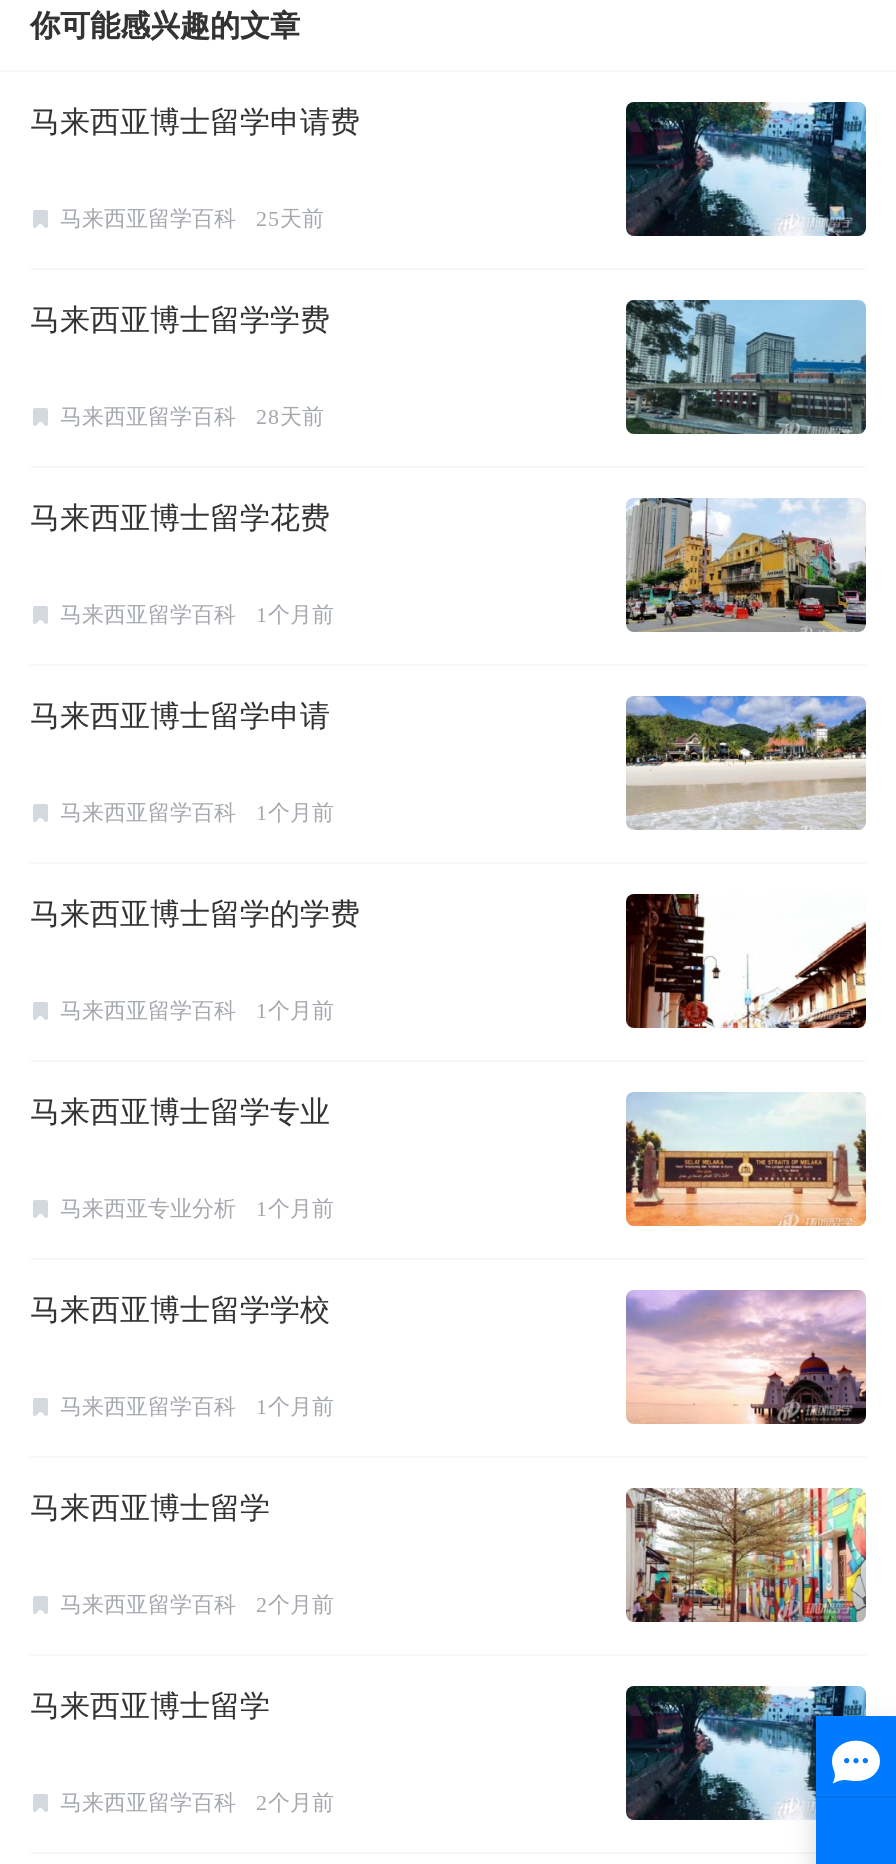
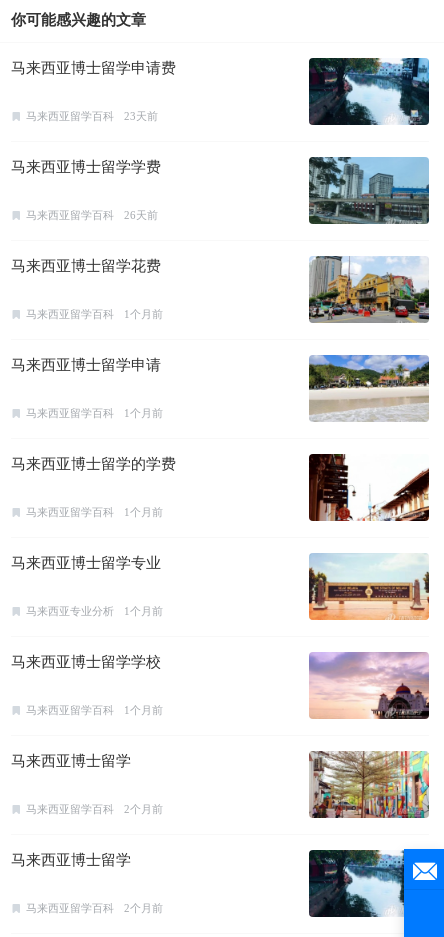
[60,205,324,229] 马来西亚留学百科 25天前 -> [26,109,158,121] 马来西亚留学百科 23天前
[60,403,324,427] 马来西亚留学百科 28天前 -> [26,208,158,220] 马来西亚留学百科 26天前
[814,1684,890,1784] [image] -> [403,848,441,898] [image]

